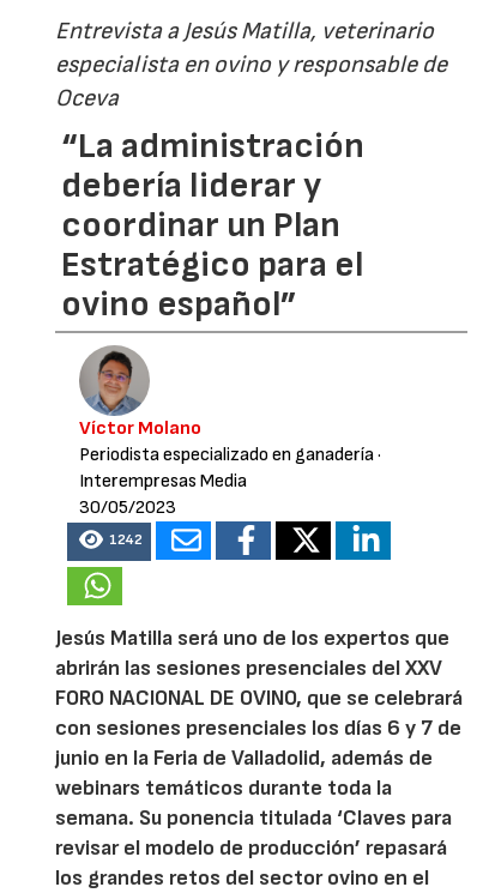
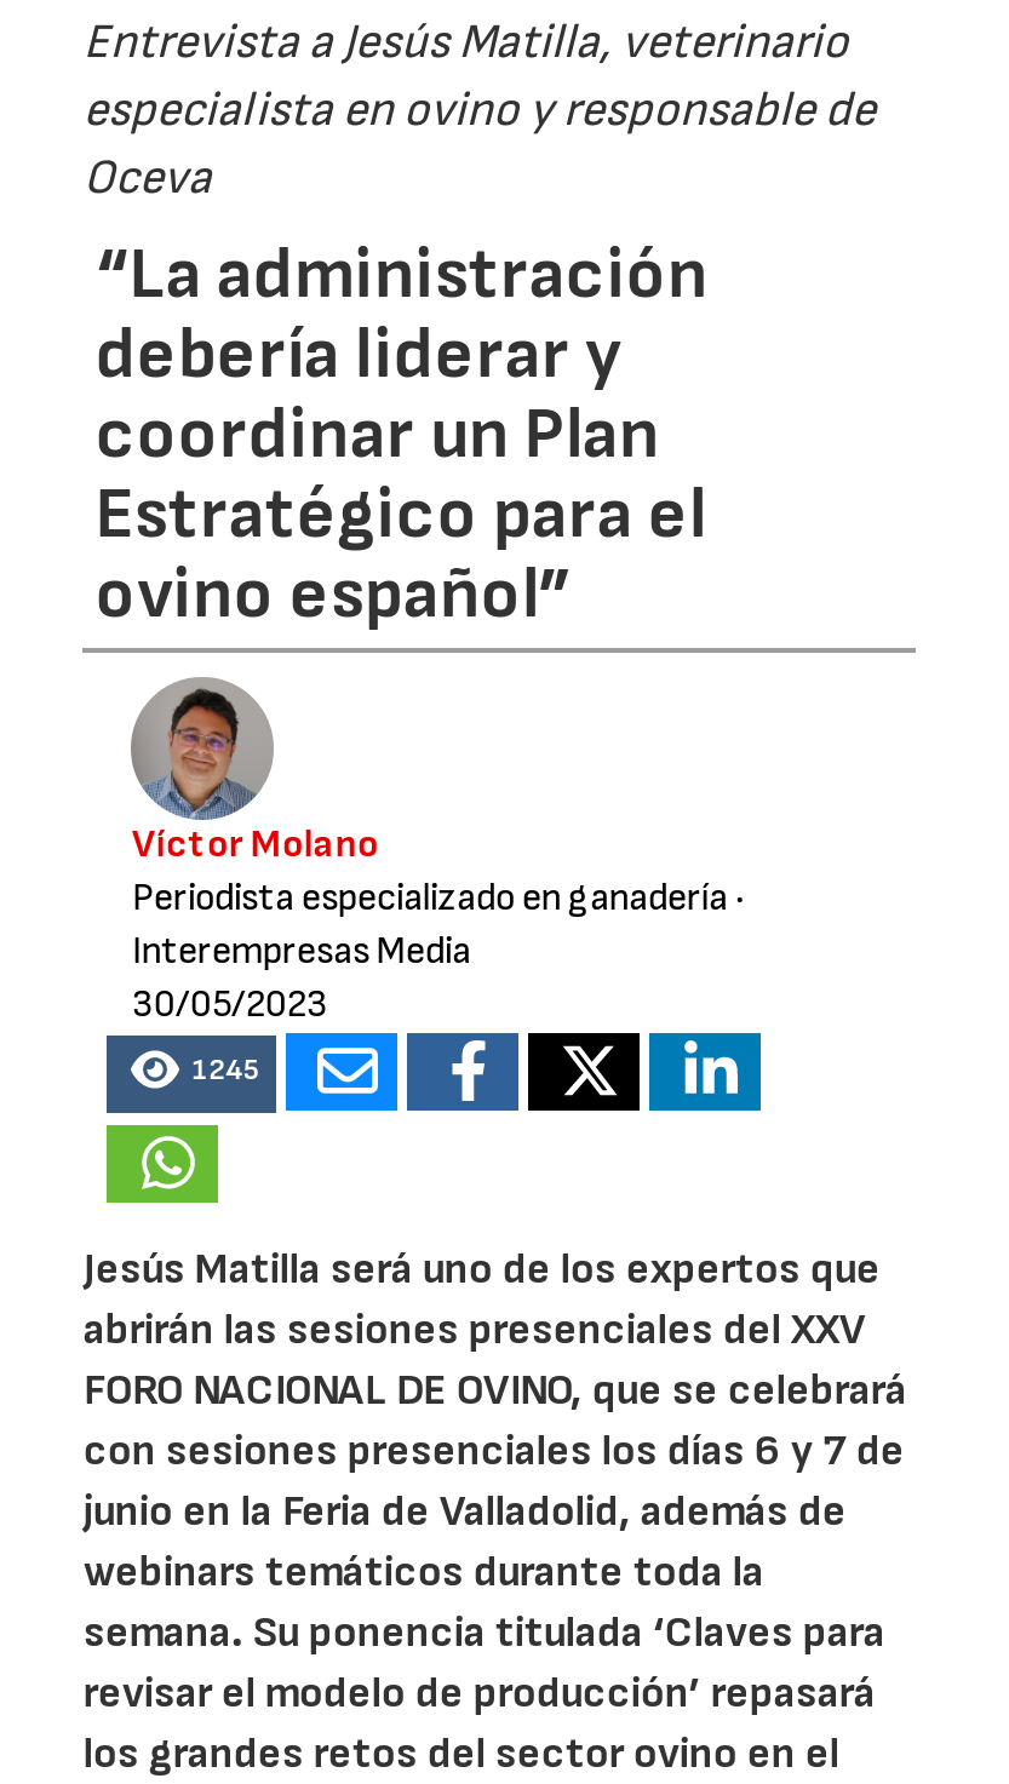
[110,531,143,549] 1242 -> [192,1052,260,1088] 1245

